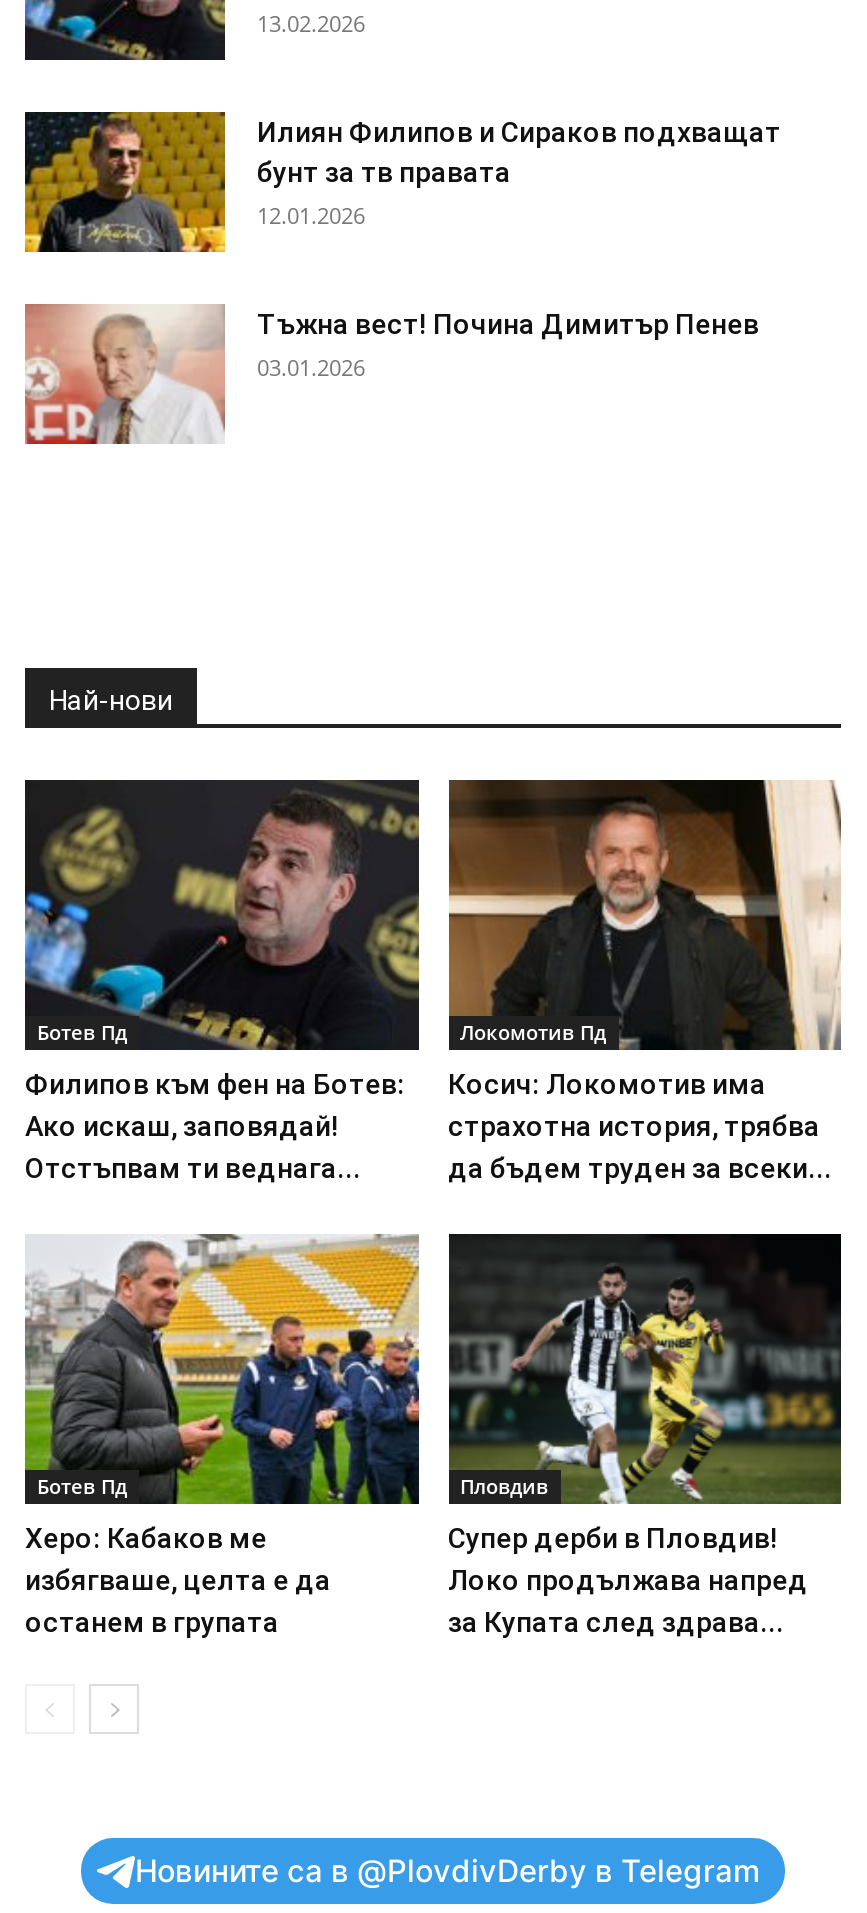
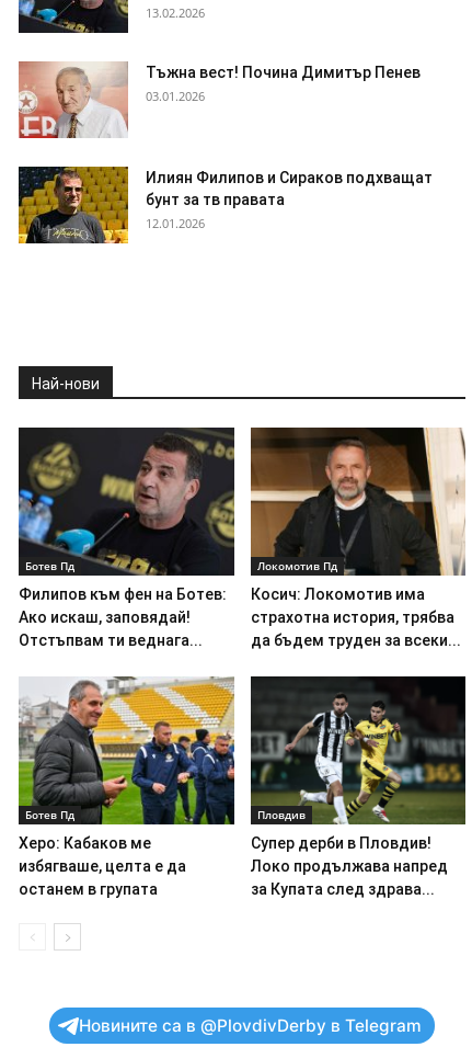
moved [21,108,781,256] -> [16,164,433,246]: [image] | Илиян Филипов и Сираков подхващат | бунт за тв правата | 12.01.2026
moved [23,302,759,446] -> [18,60,421,139]: [image] | Тъжна вест! Почина Димитър Пенев | 03.01.2026

